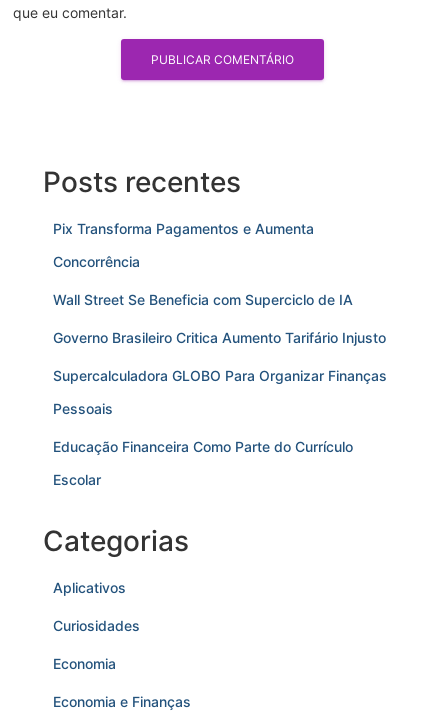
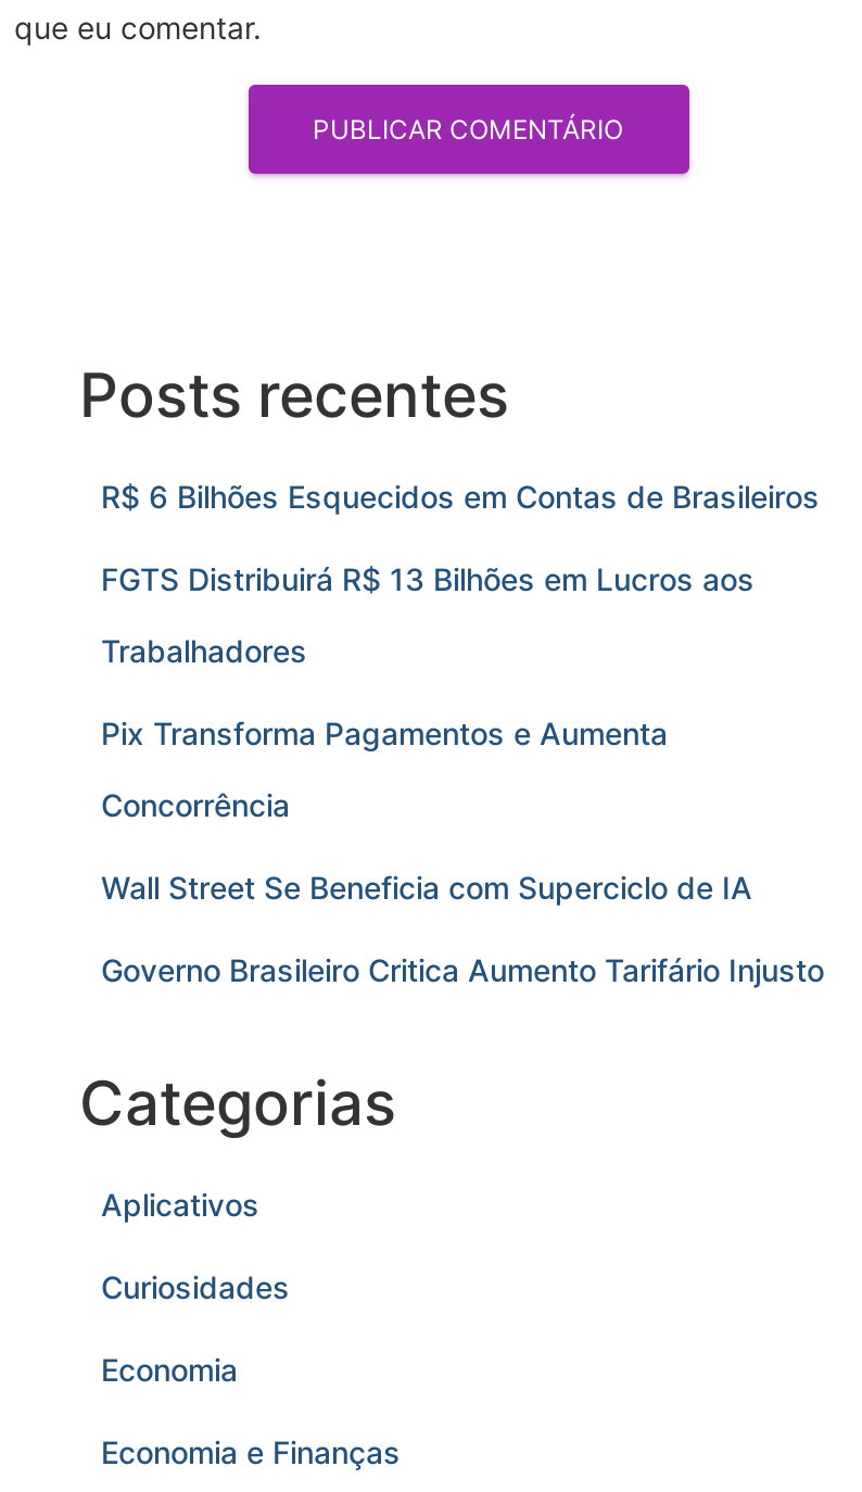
none -> [101,478,820,669] R$ 6 Bilhões Esquecidos em Contas de Brasileiros | FGTS Distribuirá R$ 13 Bilhões em Lucros aos | Trabalhadores
moved [53,220,386,346] -> [101,715,824,988]: Pix Transforma Pagamentos e Aumenta | Concorrência | Wall Street Se Beneficia com Superciclo de IA | Governo Brasileiro Critica Aumento Tarifário Injusto
[53,367,387,488] Supercalculadora GLOBO Para Organizar Finanças | Pessoais | Educação Financeira Como Parte do Currículo | Escolar -> none

